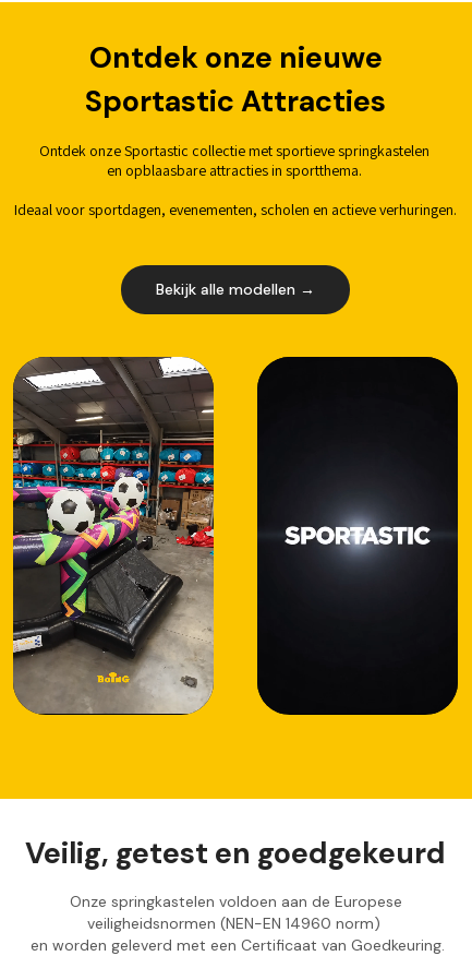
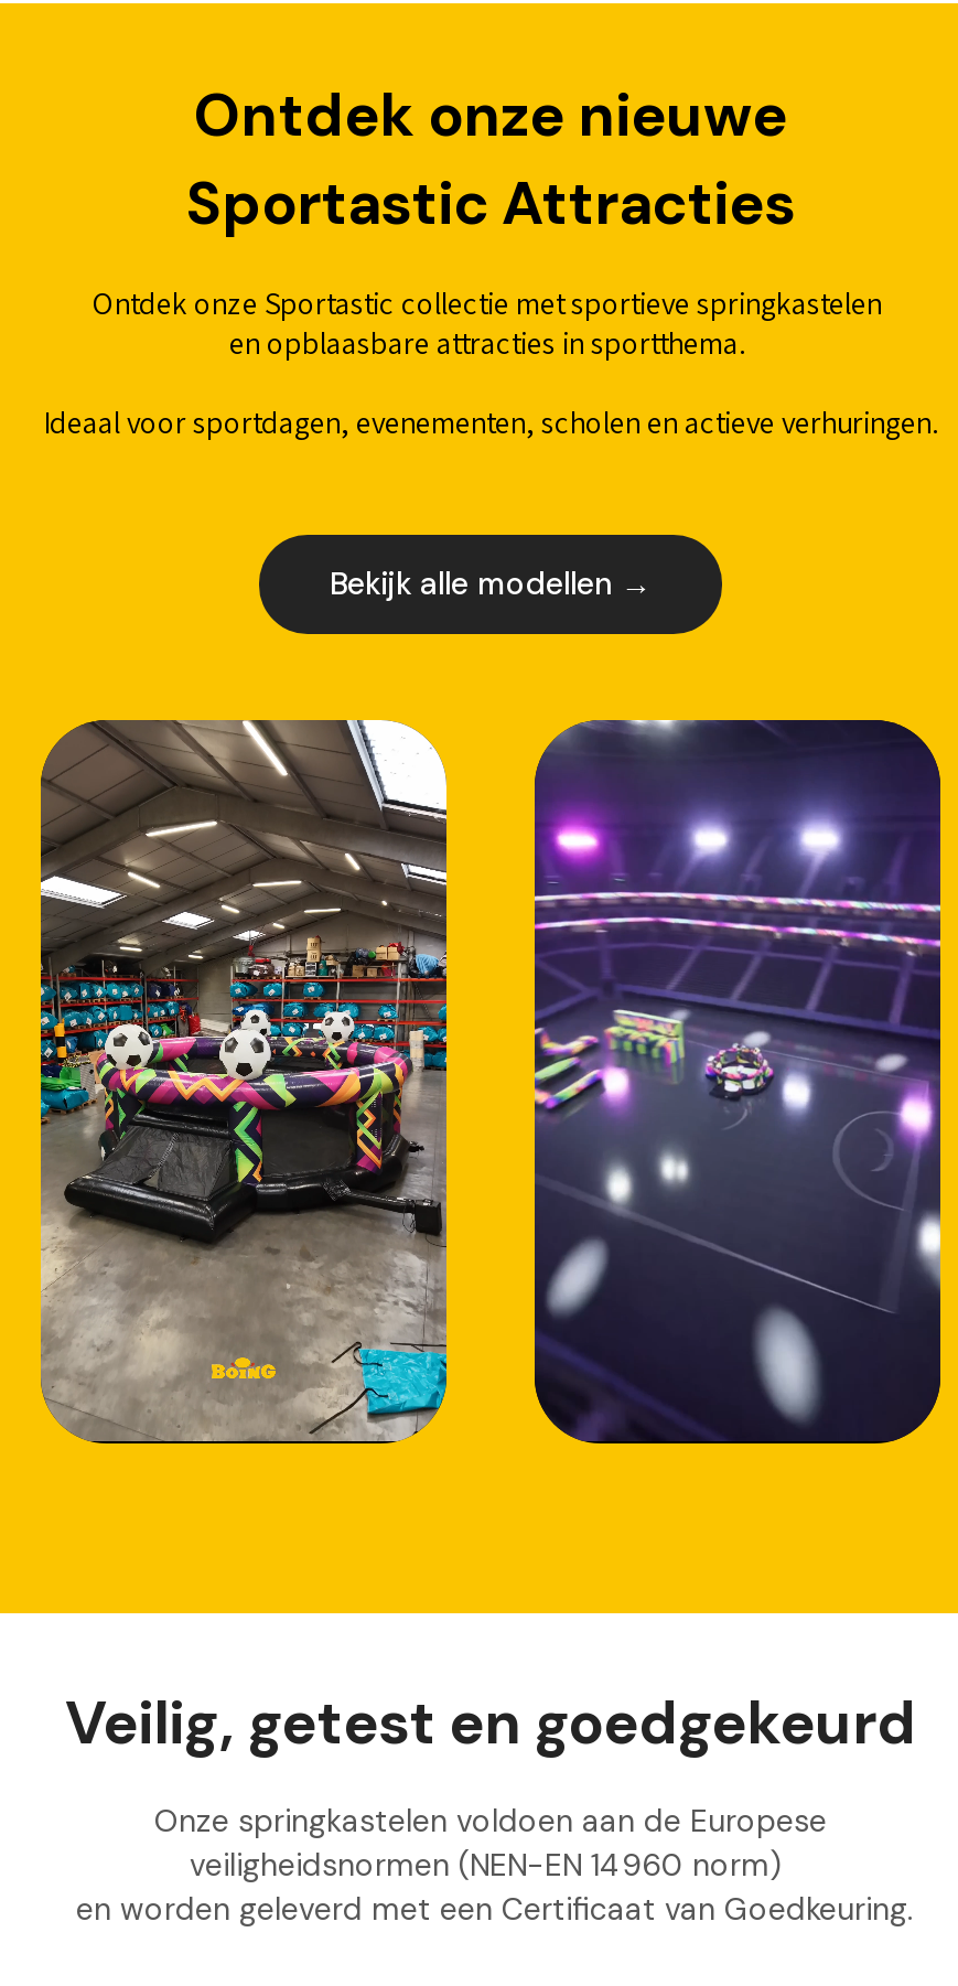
[12,356,215,713] [image] -> [39,718,449,1441] [image]
[256,356,459,714] [image] -> [532,718,943,1441] [image]

